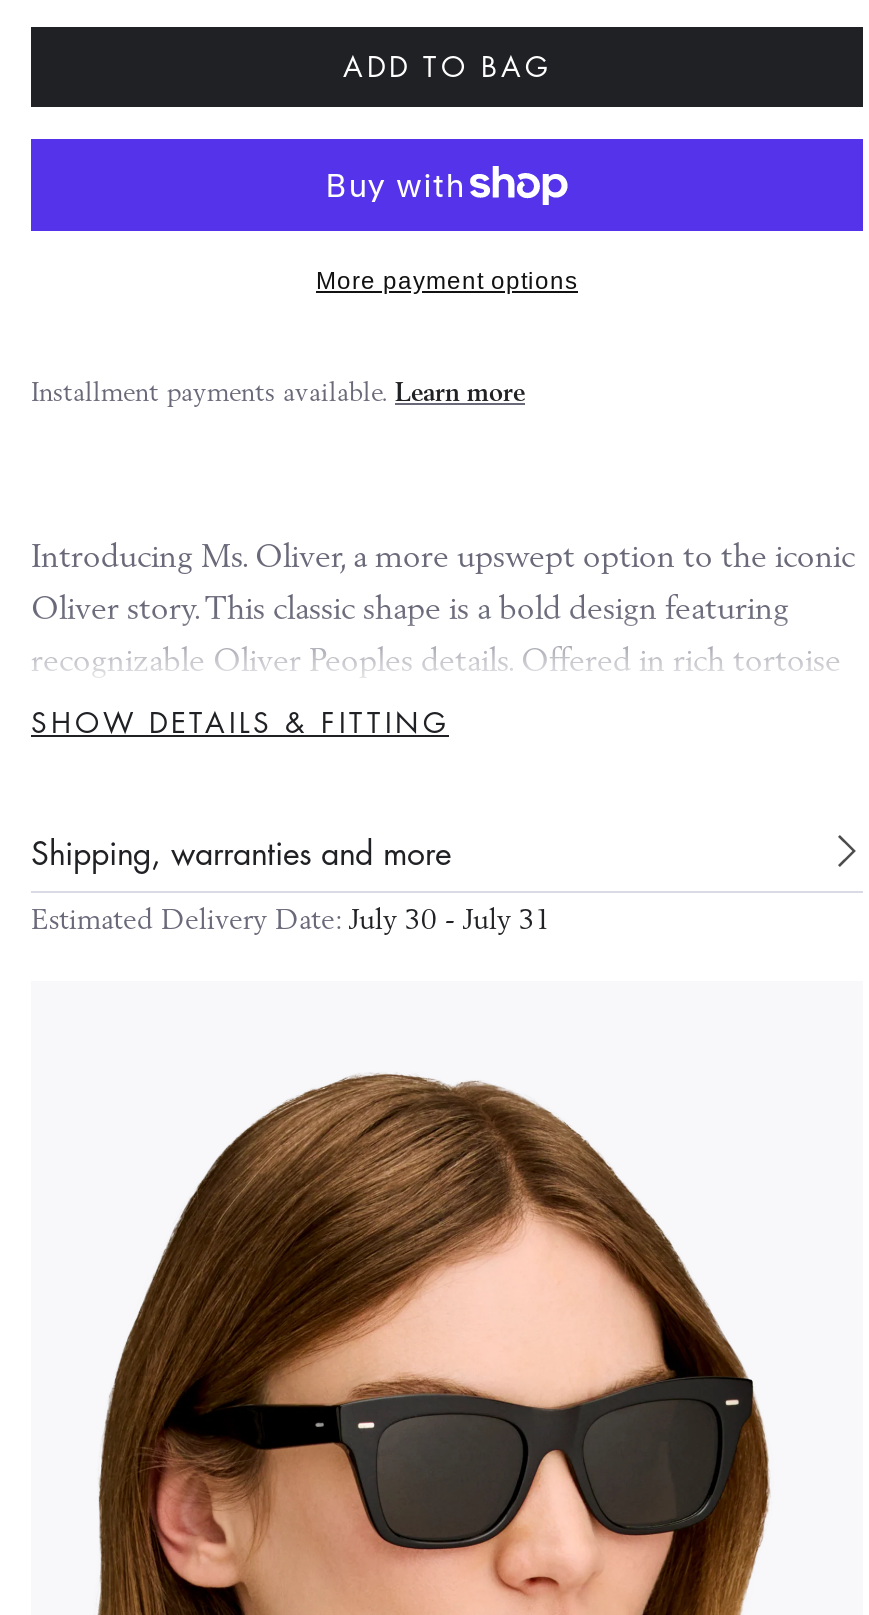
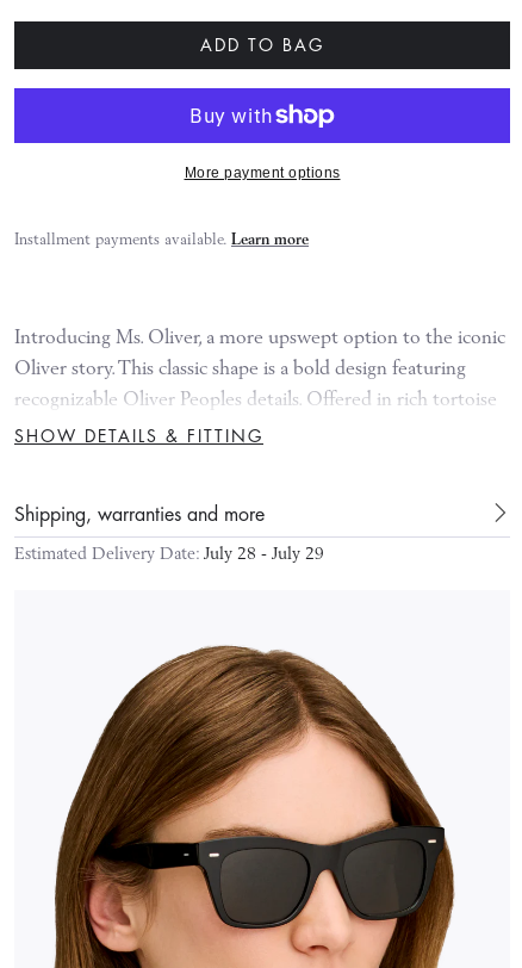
[31,907,551,935] Estimated Delivery Date: July 30 - July 31 -> [14,546,324,562] Estimated Delivery Date: July 28 - July 29

